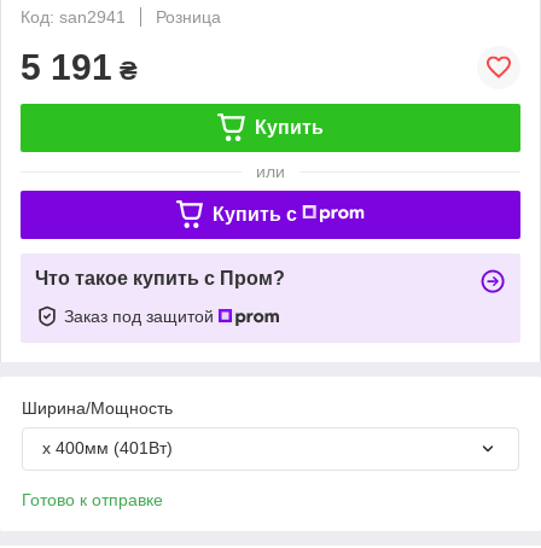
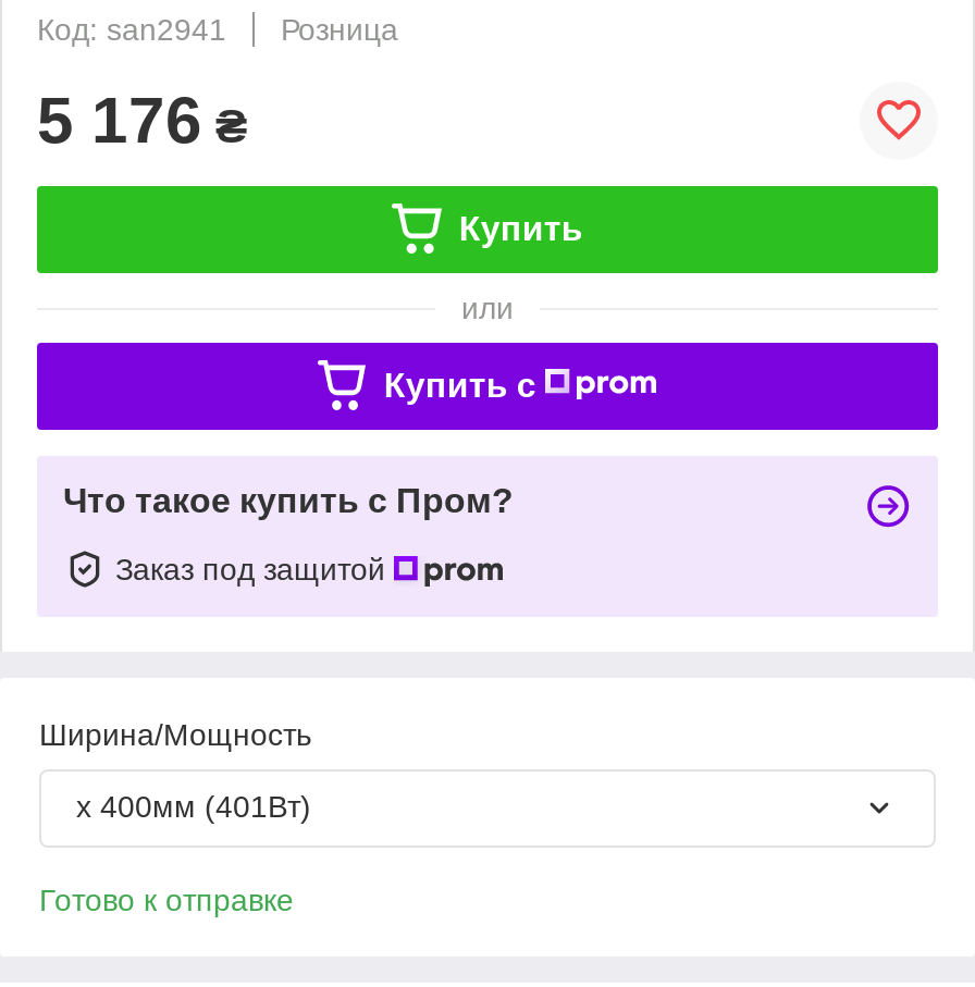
[21,47,138,87] 5 191 ₴ -> [37,83,248,155] 5 176 ₴

